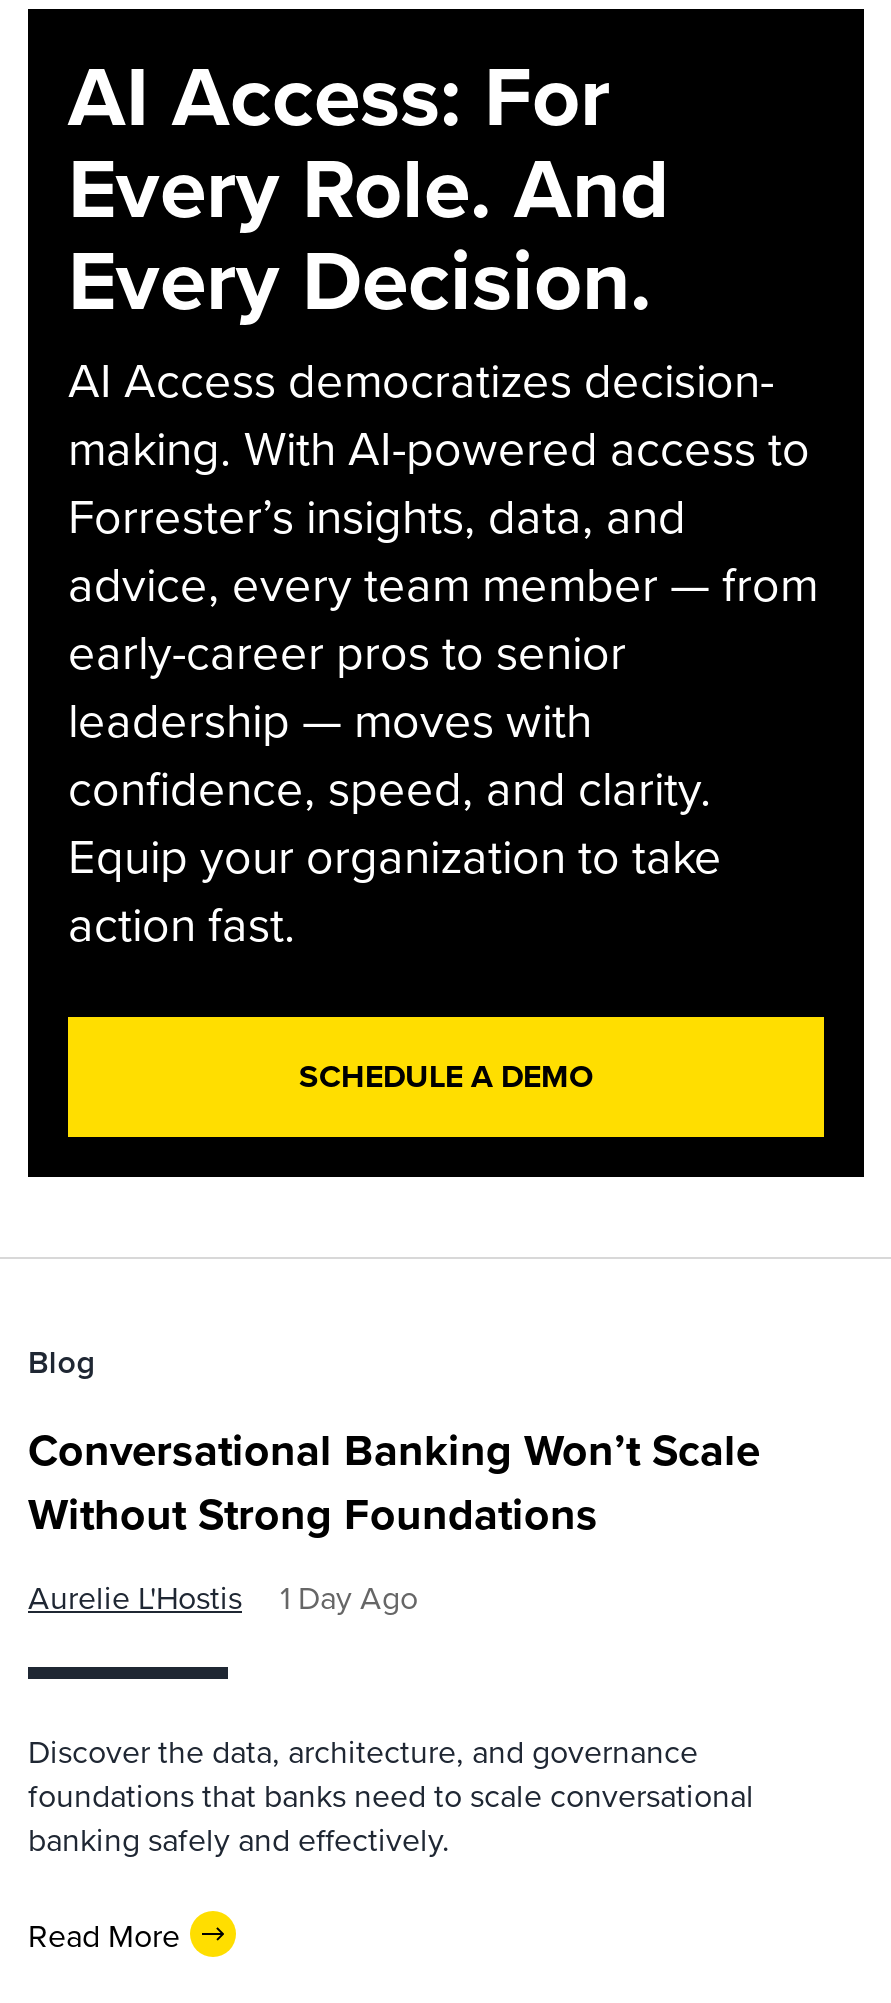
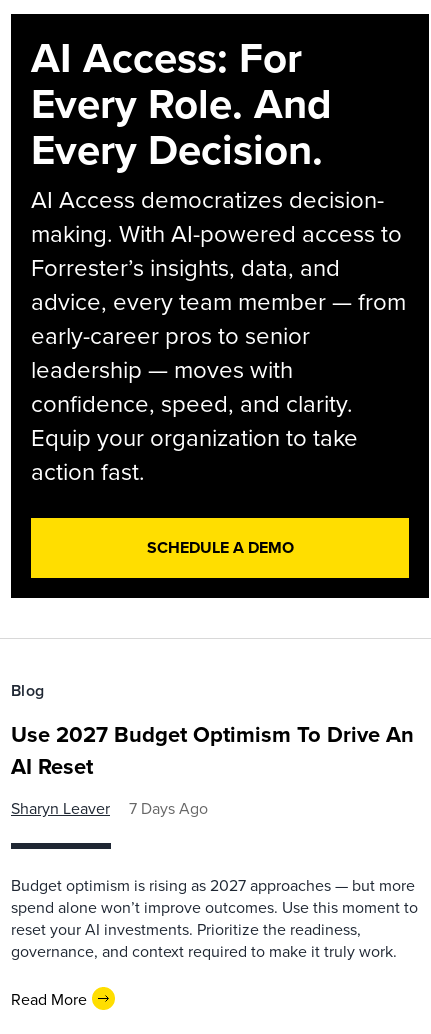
[28,1417,760,1545] Conversational Banking Won’t Scale | Without Strong Foundations -> [11,718,414,782] Use 2027 Budget Optimism To Drive An | AI Reset
[28,1575,418,1619] Aurelie L'Hostis | 1 Day Ago -> [11,797,208,819] Sharyn Leaver | 7 Days Ago
[28,1729,754,1861] Discover the data, architecture, and governance | foundations that banks need to scale conversational | banking safely and effectively. -> [11,874,418,962] Budget optimism is rising as 2027 approaches — but more | spend alone won’t improve outcomes. Use this moment to | reset your AI investments. Prioritize the readiness, | governance, and context required to make it truly work.

